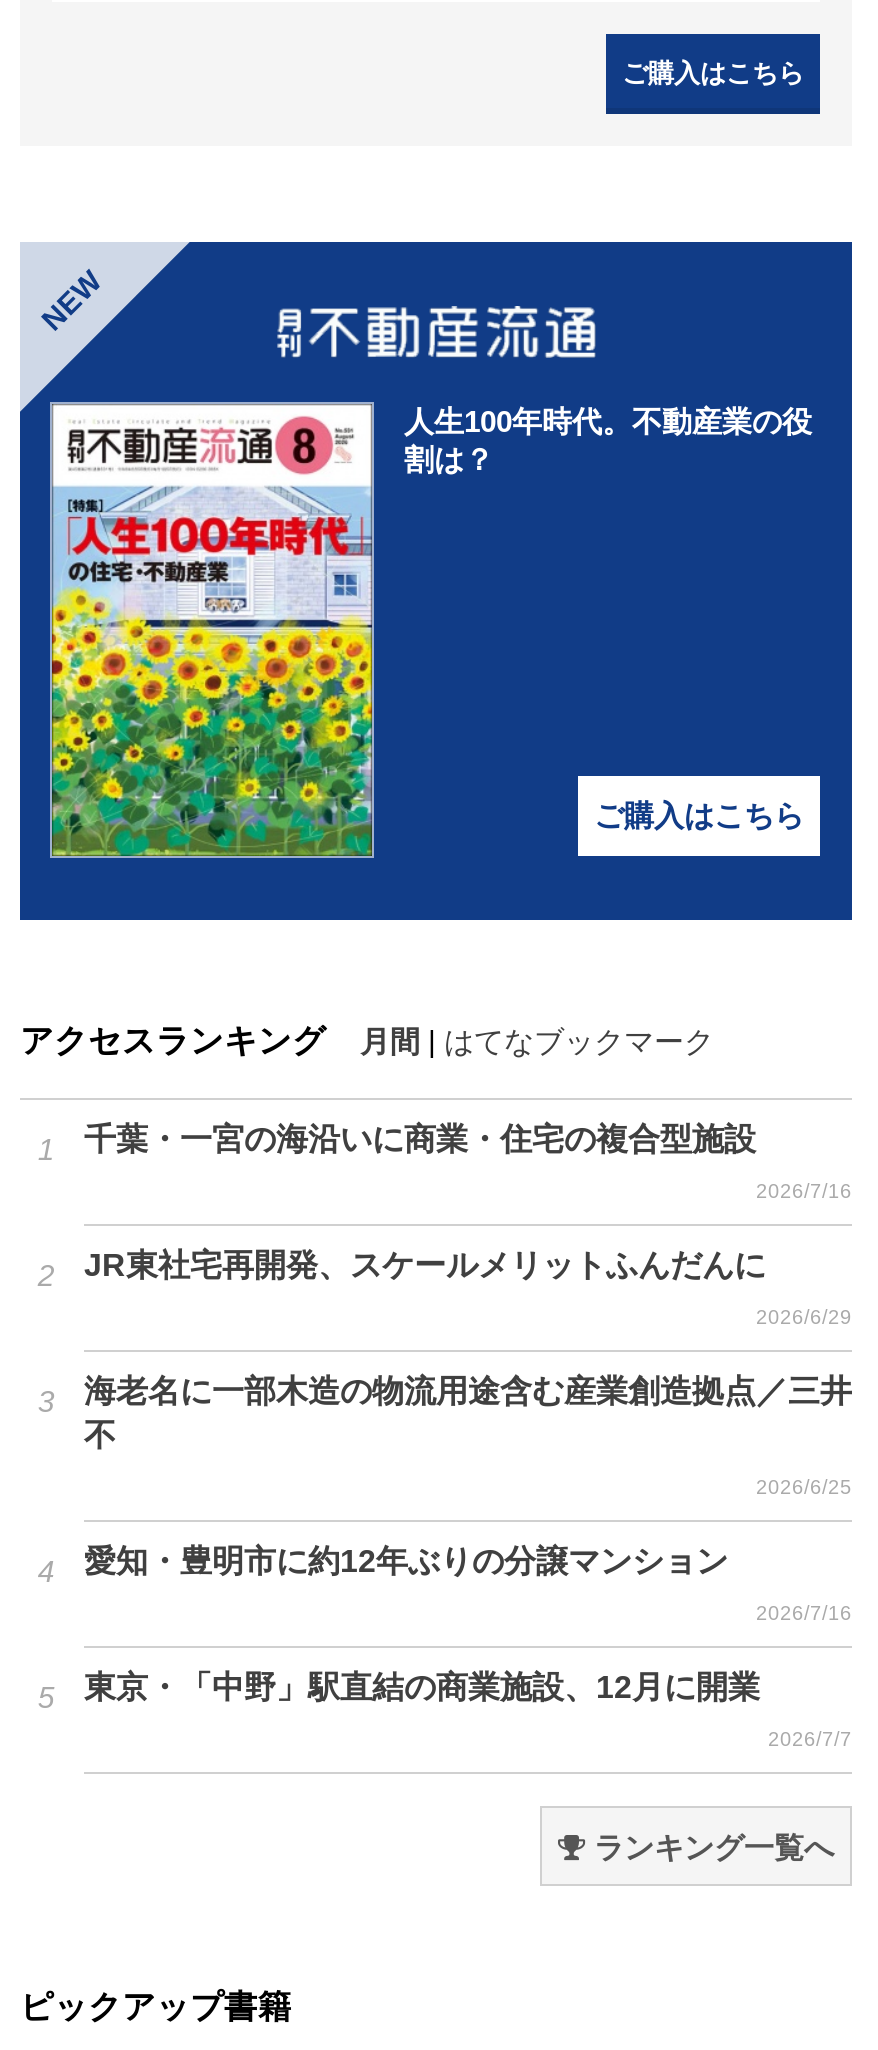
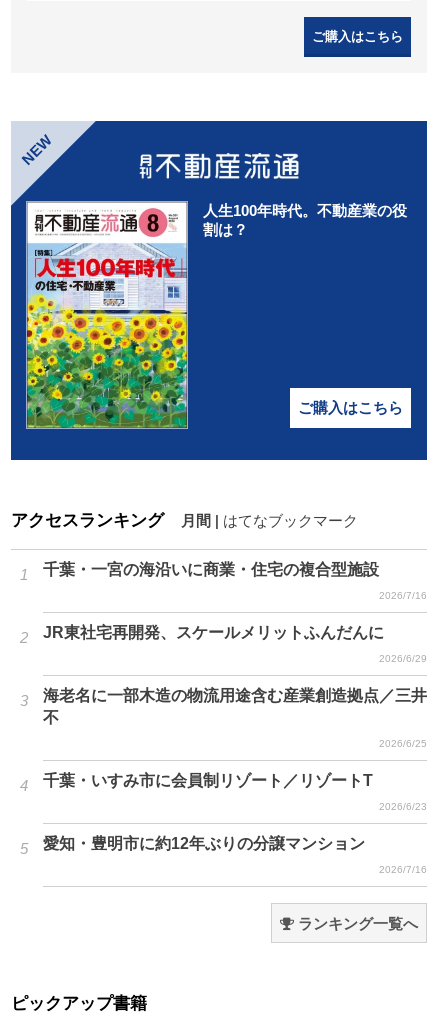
none -> [43,772,427,812] 千葉・いすみ市に会員制リゾート／リゾートT | 2026/6/23
moved [84,1544,852,1624] -> [43,835,427,875]: 愛知・豊明市に約12年ぶりの分譲マンション | 2026/7/16
[84,1670,852,1750] 東京・「中野」駅直結の商業施設、12月に開業 | 2026/7/7 -> none

